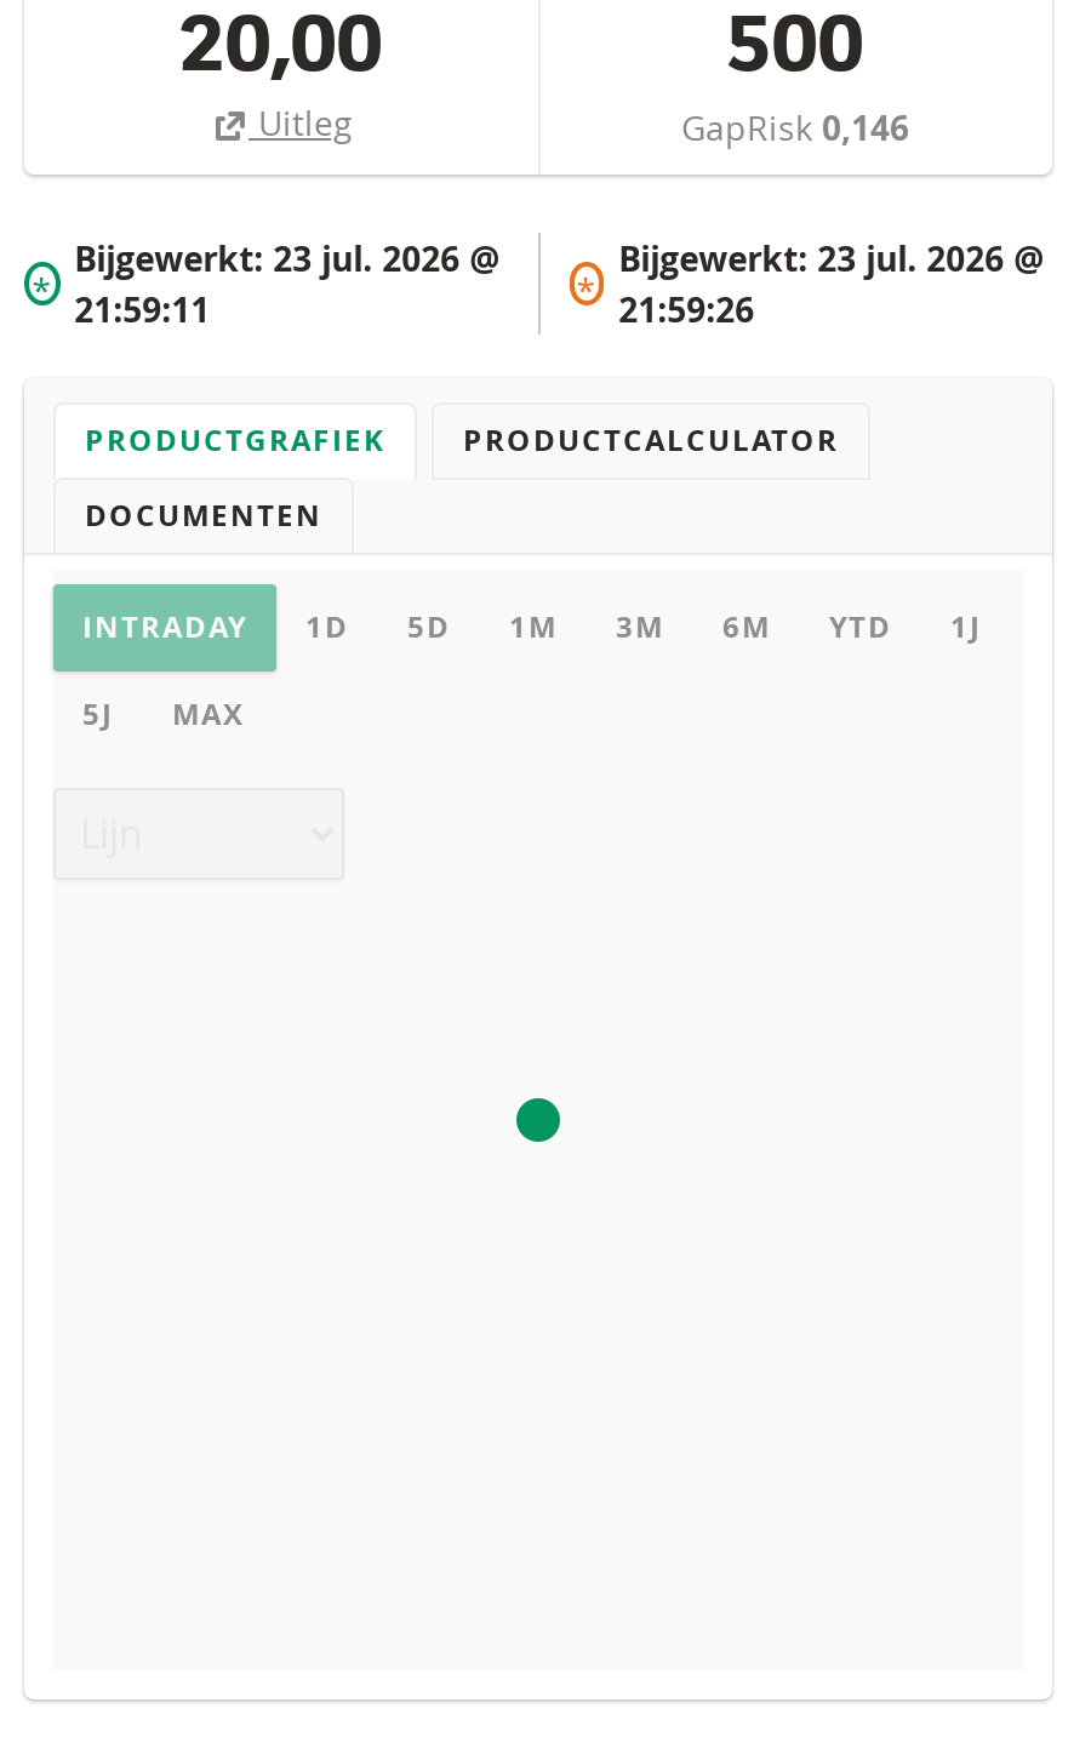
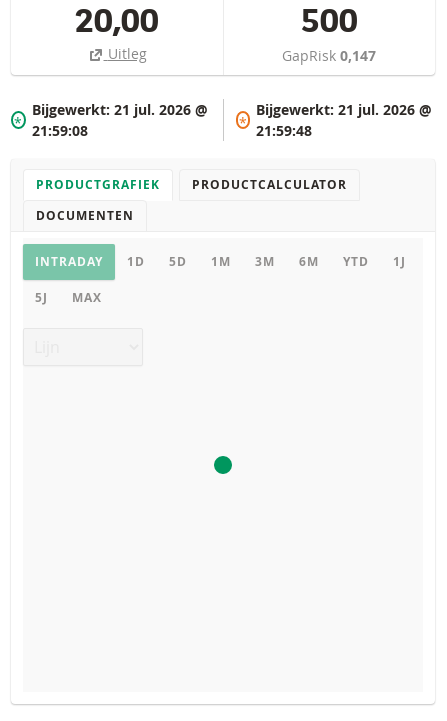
[681,104,909,150] GapRisk 0,146 -> [282,46,376,65] GapRisk 0,147
[74,235,501,281] Bijgewerkt: 23 jul. 2026 @ -> [32,100,208,119] Bijgewerkt: 21 jul. 2026 @
[618,235,1045,281] Bijgewerkt: 23 jul. 2026 @ -> [256,100,432,119] Bijgewerkt: 21 jul. 2026 @
[74,286,210,332] 21:59:11 -> [32,121,88,140] 21:59:08
[618,286,754,332] 21:59:26 -> [256,121,312,140] 21:59:48

